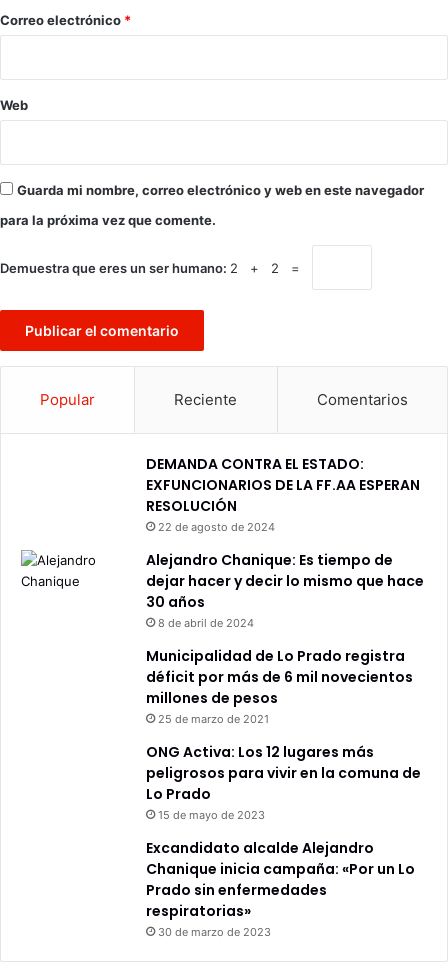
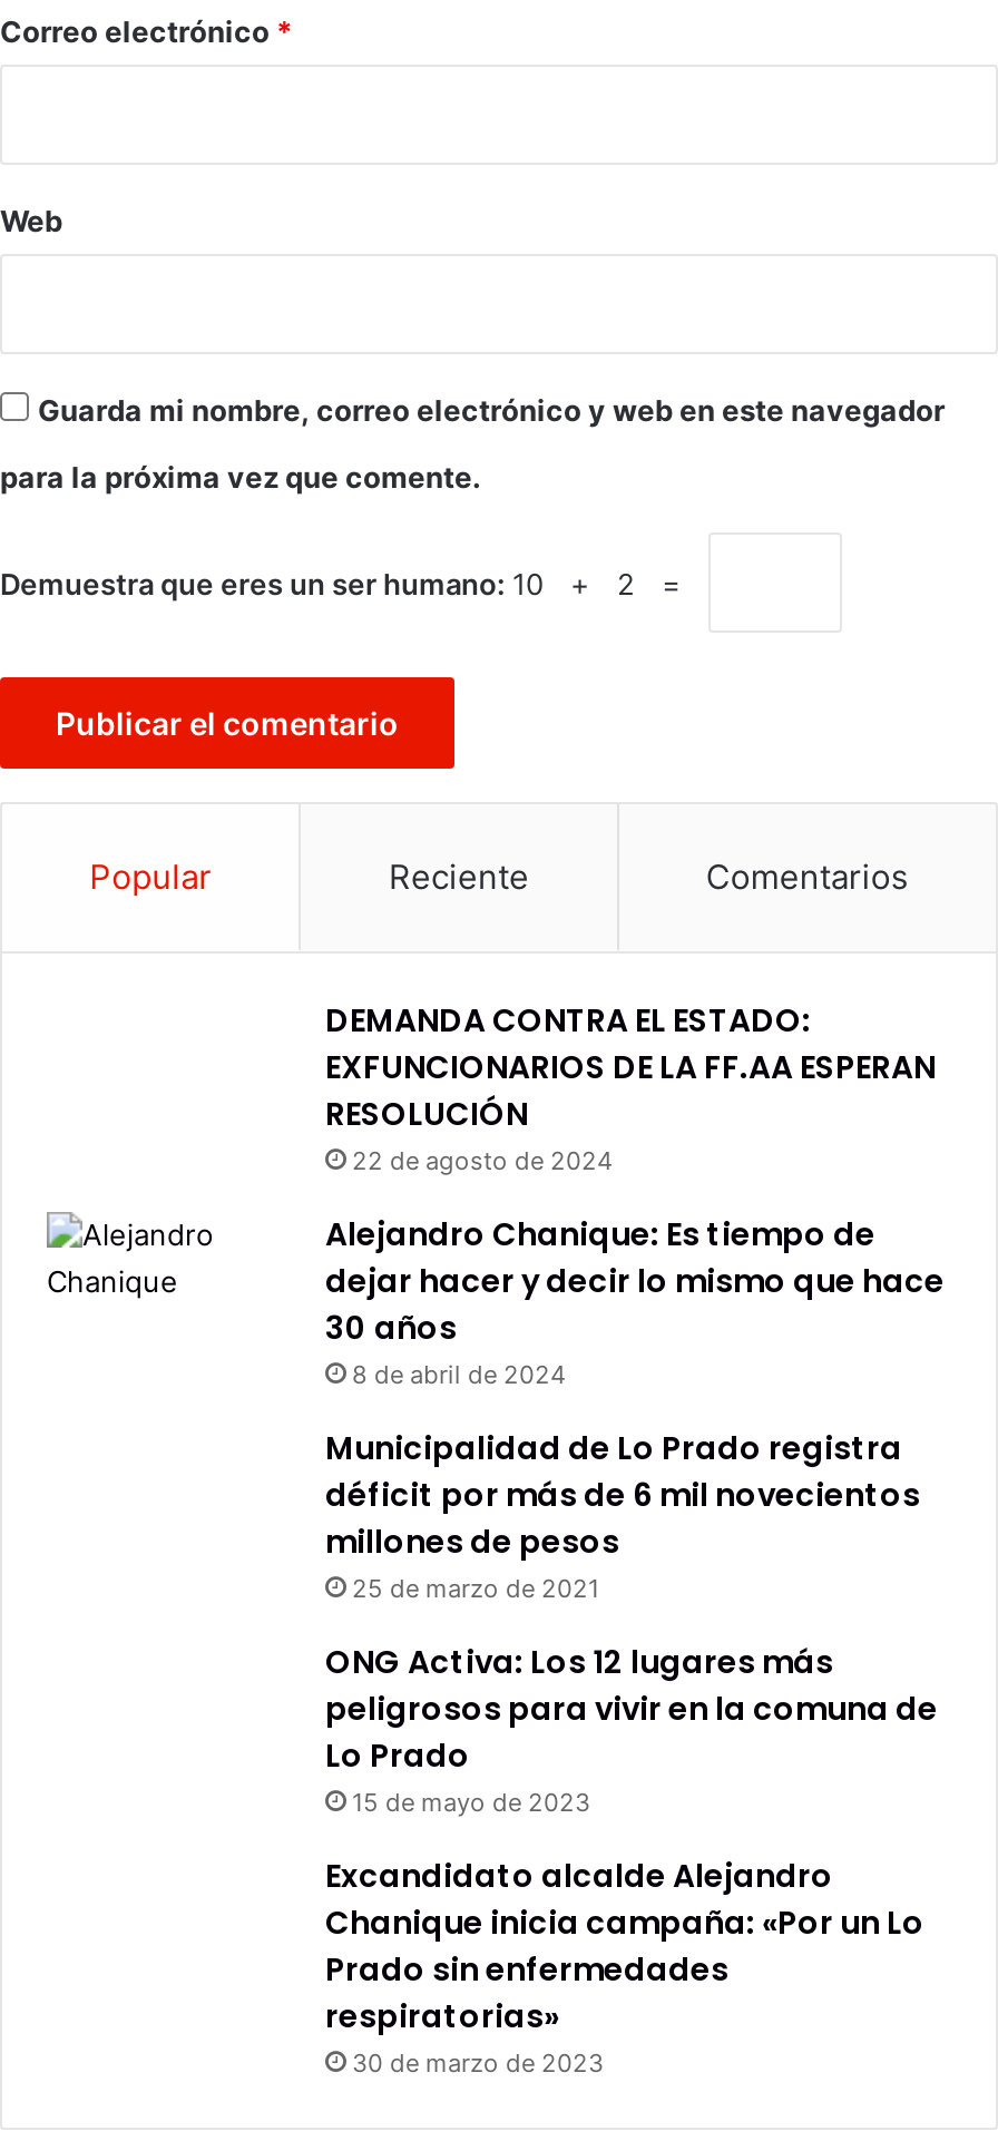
[0,260,312,276] Demuestra que eres un ser humano: 2 + 2 = -> [0,565,708,601] Demuestra que eres un ser humano: 10 + 2 =

